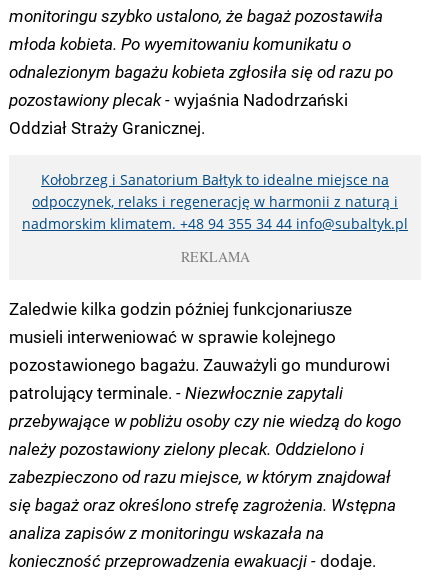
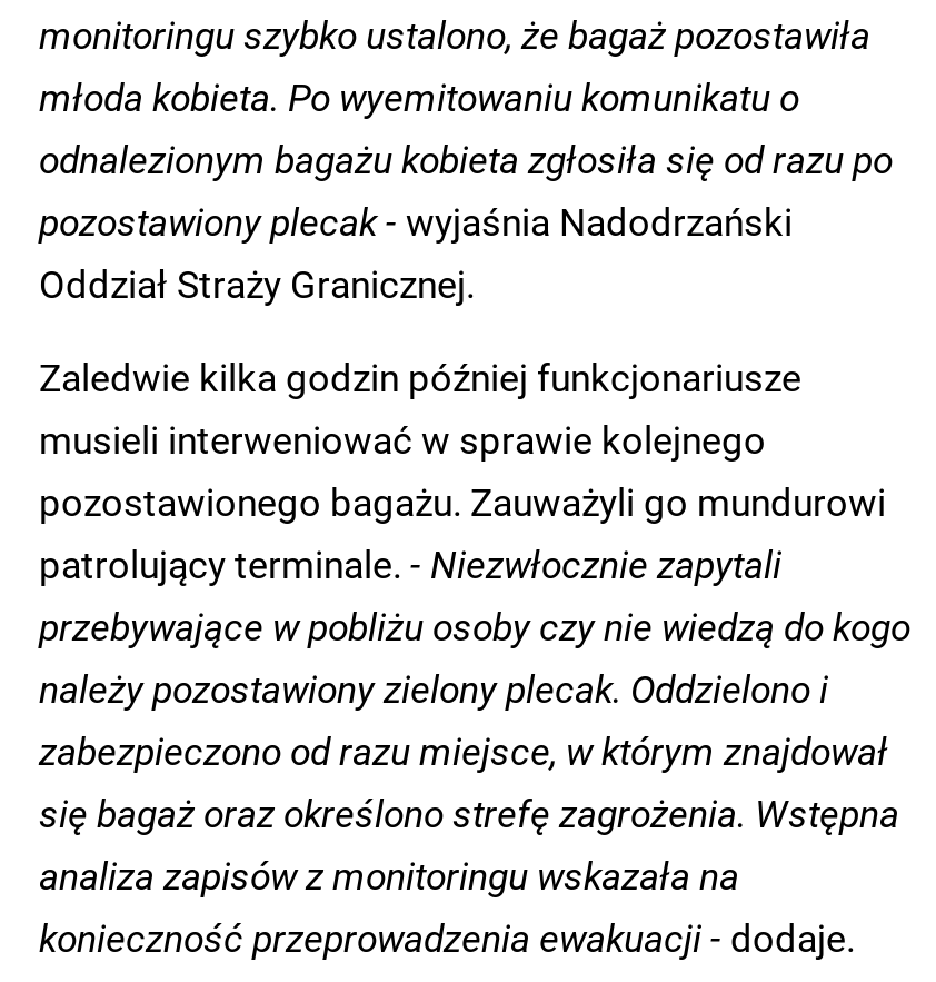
[22,170,408,266] Kołobrzeg i Sanatorium Bałtyk to idealne miejsce na | odpoczynek, relaks i regenerację w harmonii z naturą i | nadmorskim klimatem. +48 94 355 34 44 info@subaltyk.pl | REKLAMA -> none

